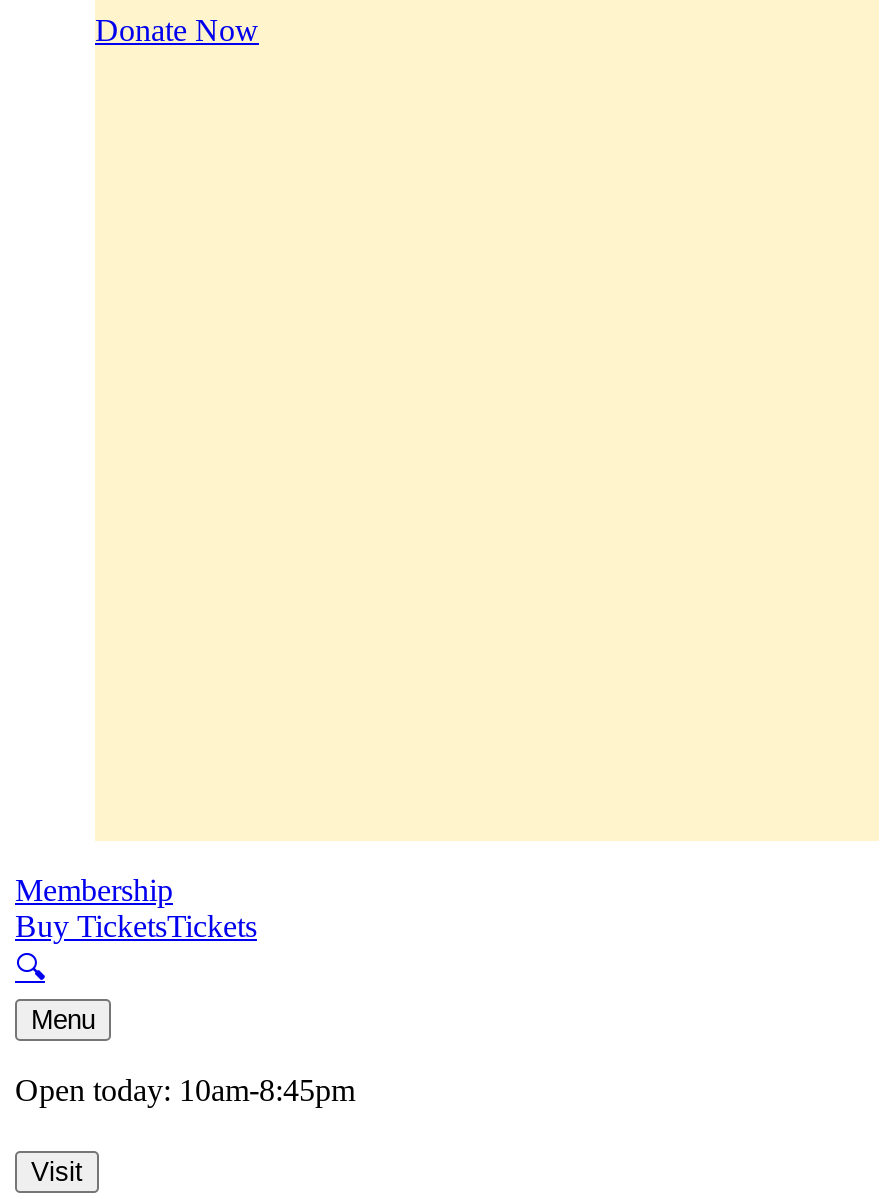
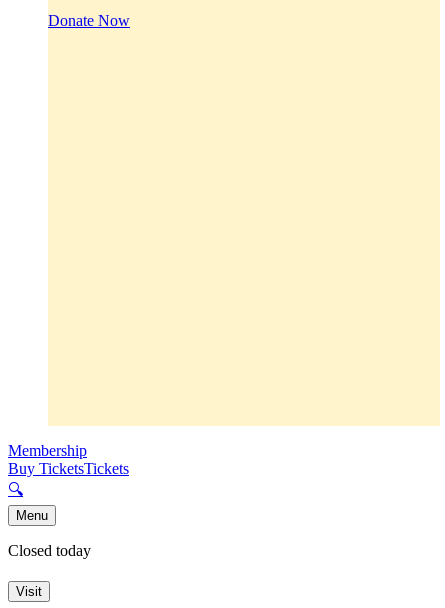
[15,1074,355,1108] Open today: 10am-8:45pm -> [8,542,91,559] Closed today

